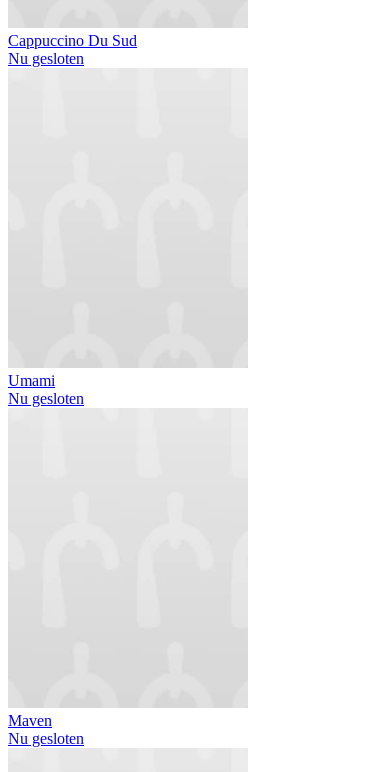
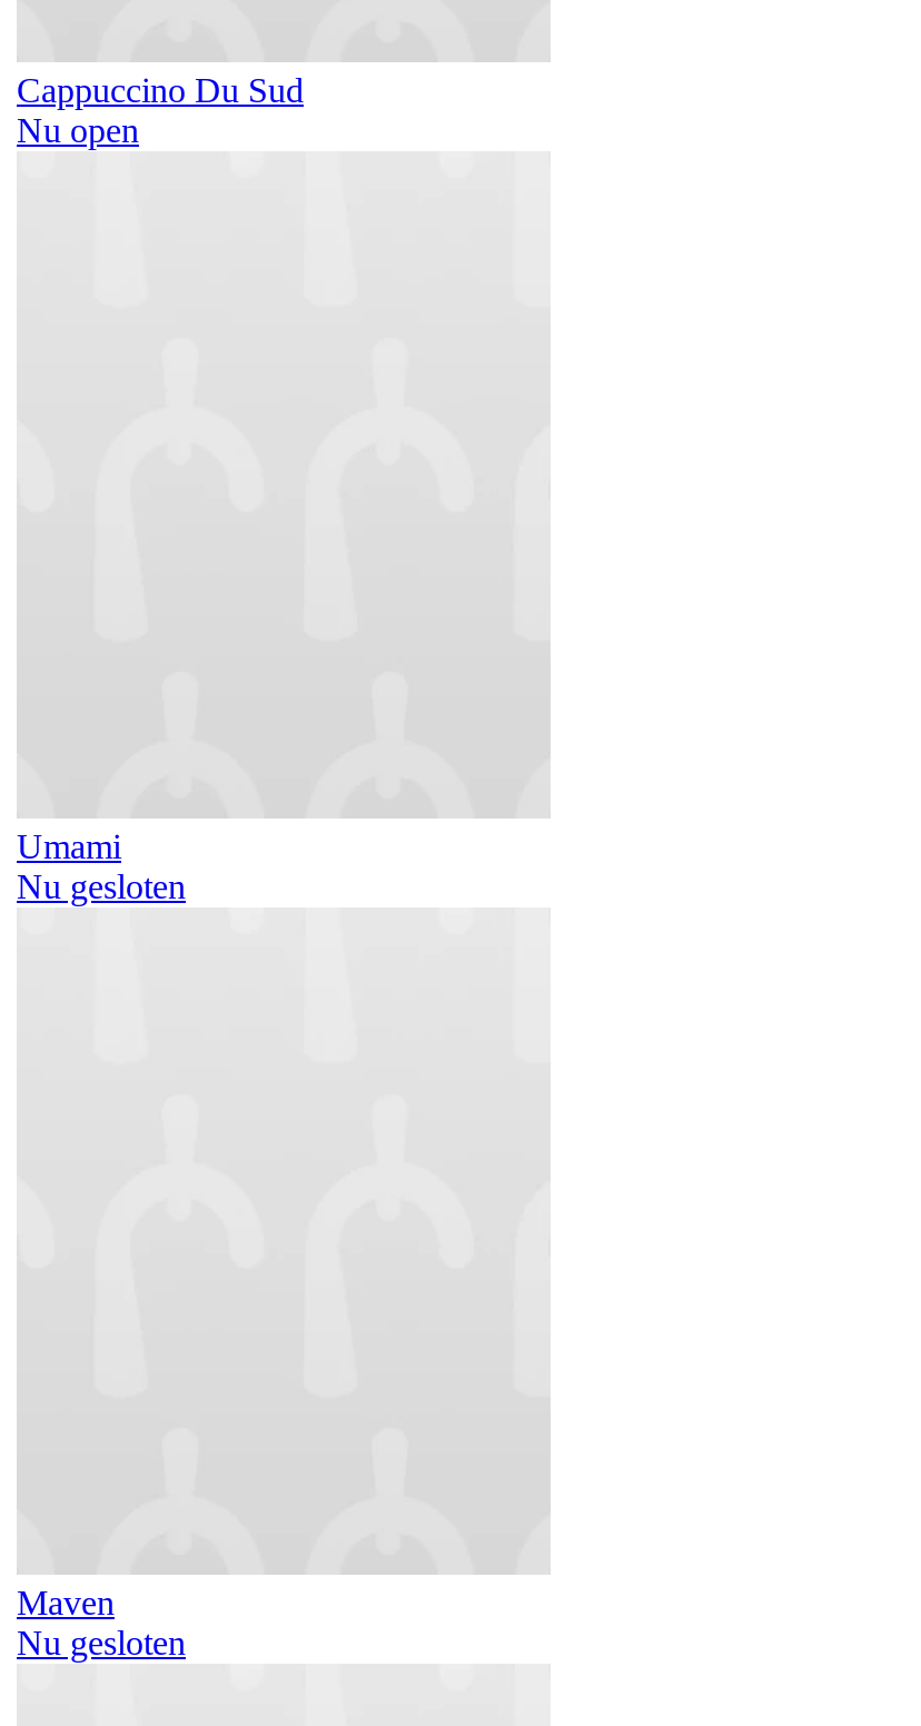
[8,50,84,67] Nu gesloten -> [17,112,139,150] Nu open

